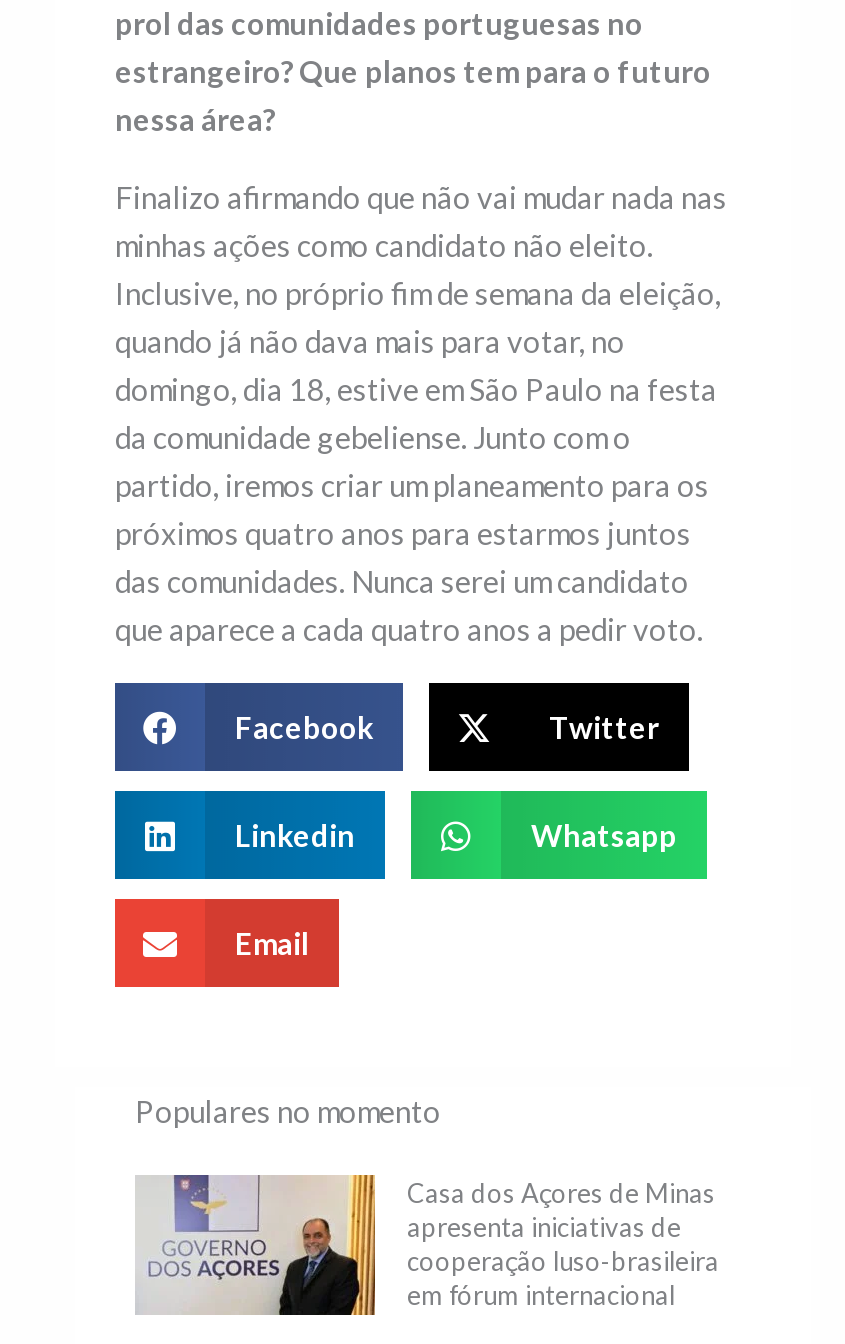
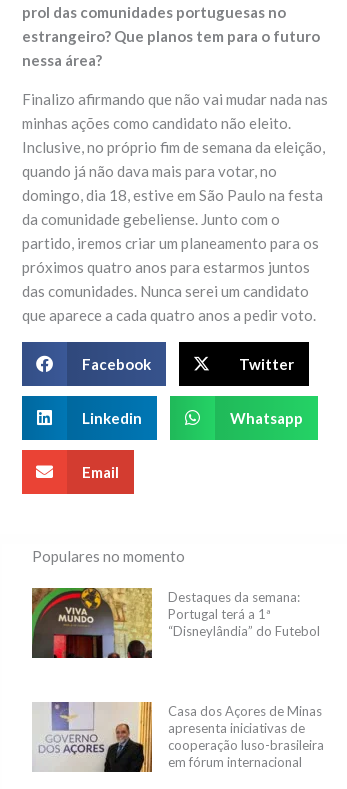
none -> [31,587,320,659] [image] | Destaques da semana: | Portugal terá a 1ª | “Disneylândia” do Futebol

